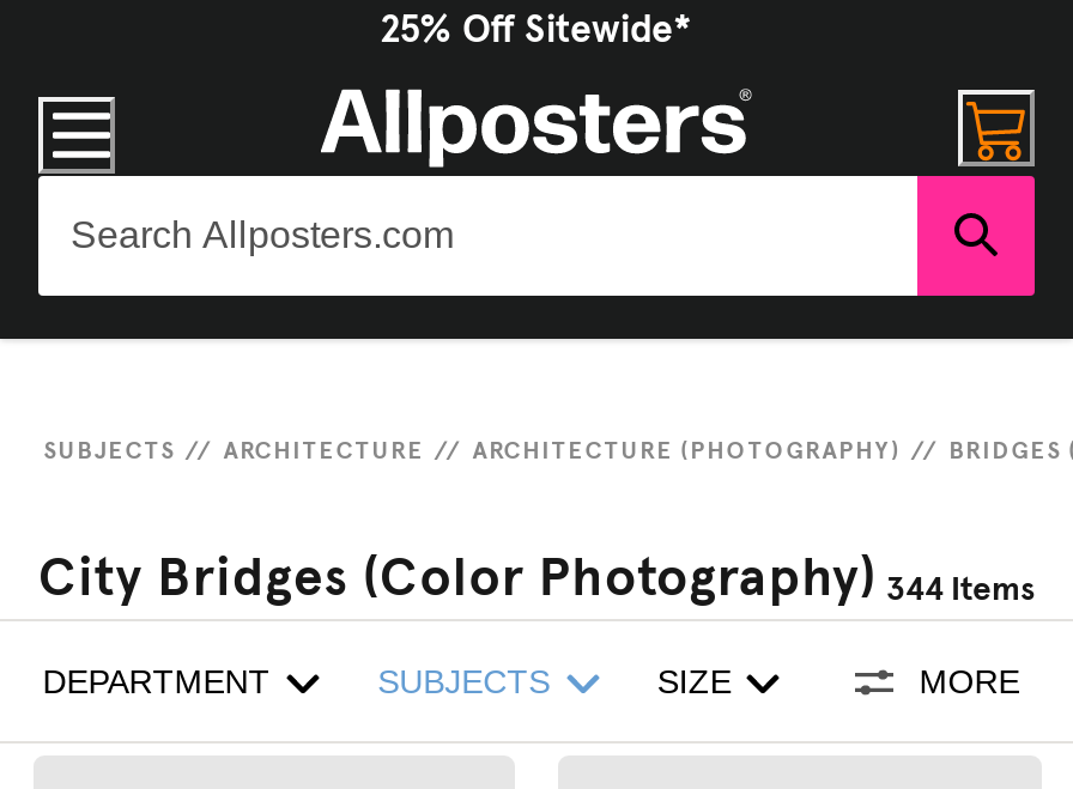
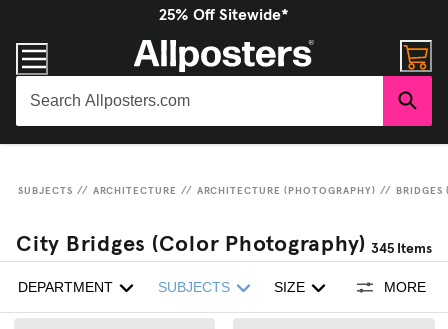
[38,554,1035,607] City Bridges (Color Photography) 344 Items -> [16,234,432,256] City Bridges (Color Photography) 345 Items

